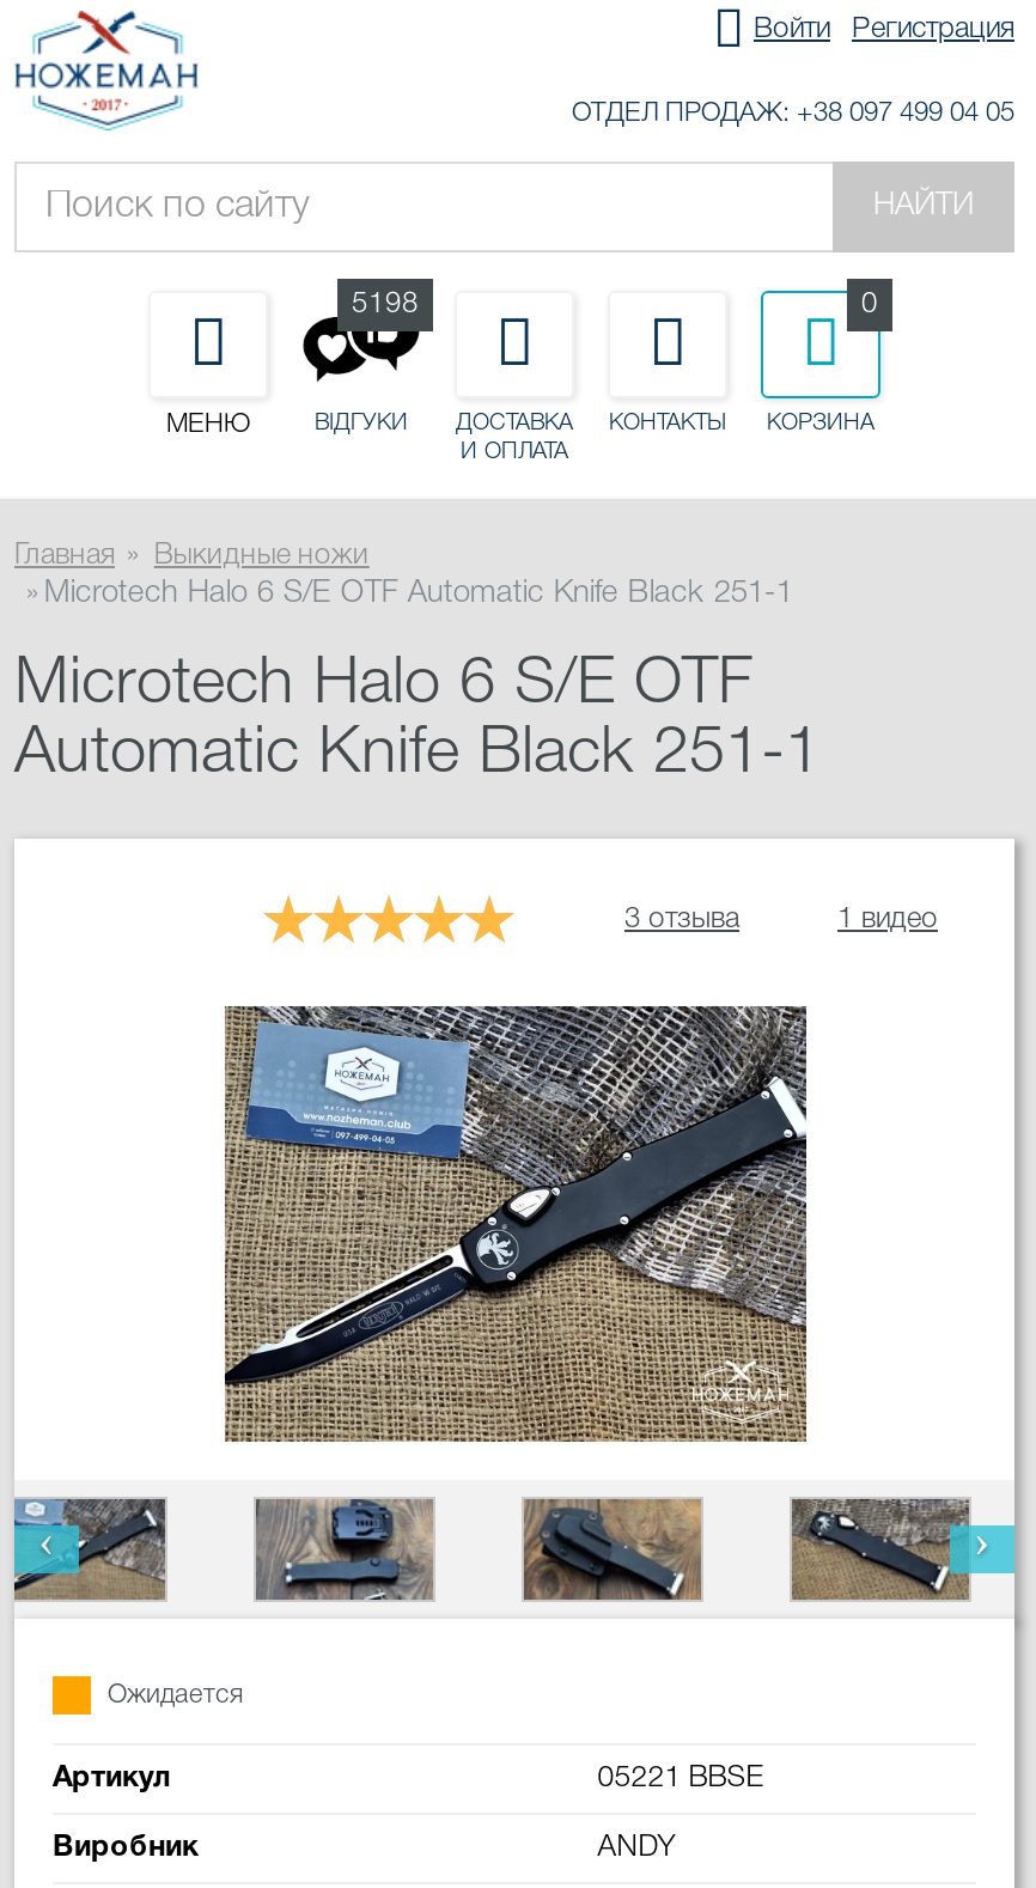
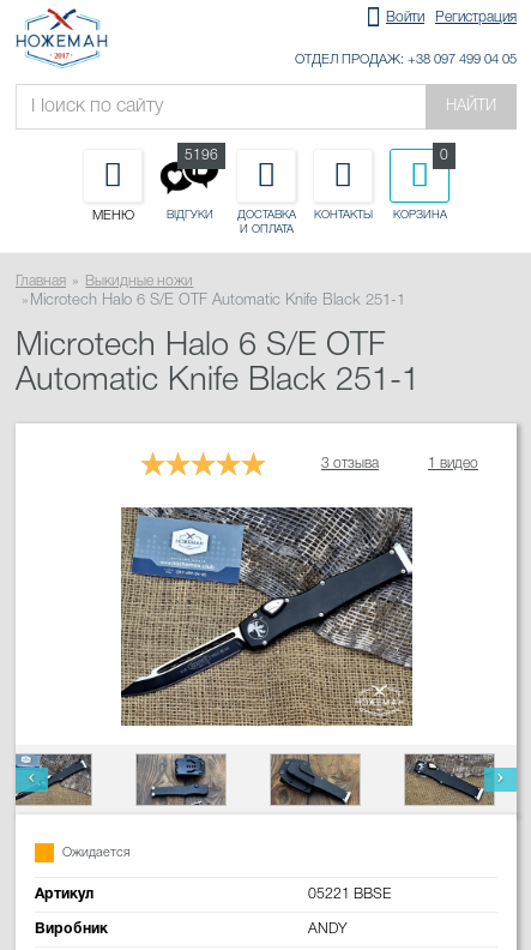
[352,290,419,316] 5198 -> [185,148,218,161] 5196

